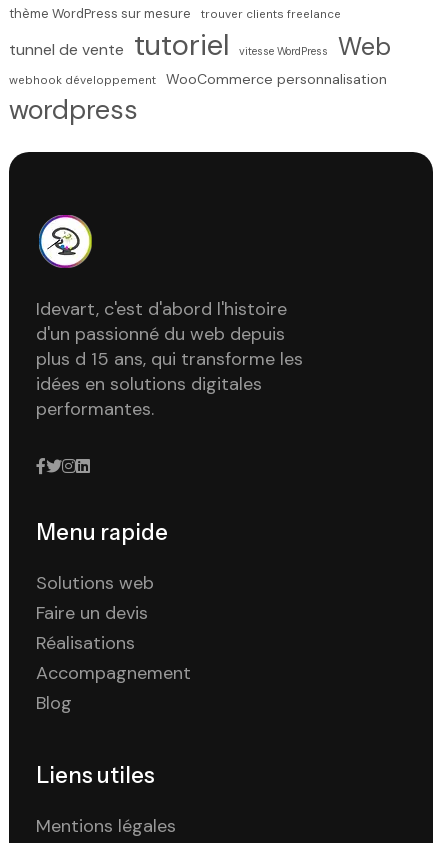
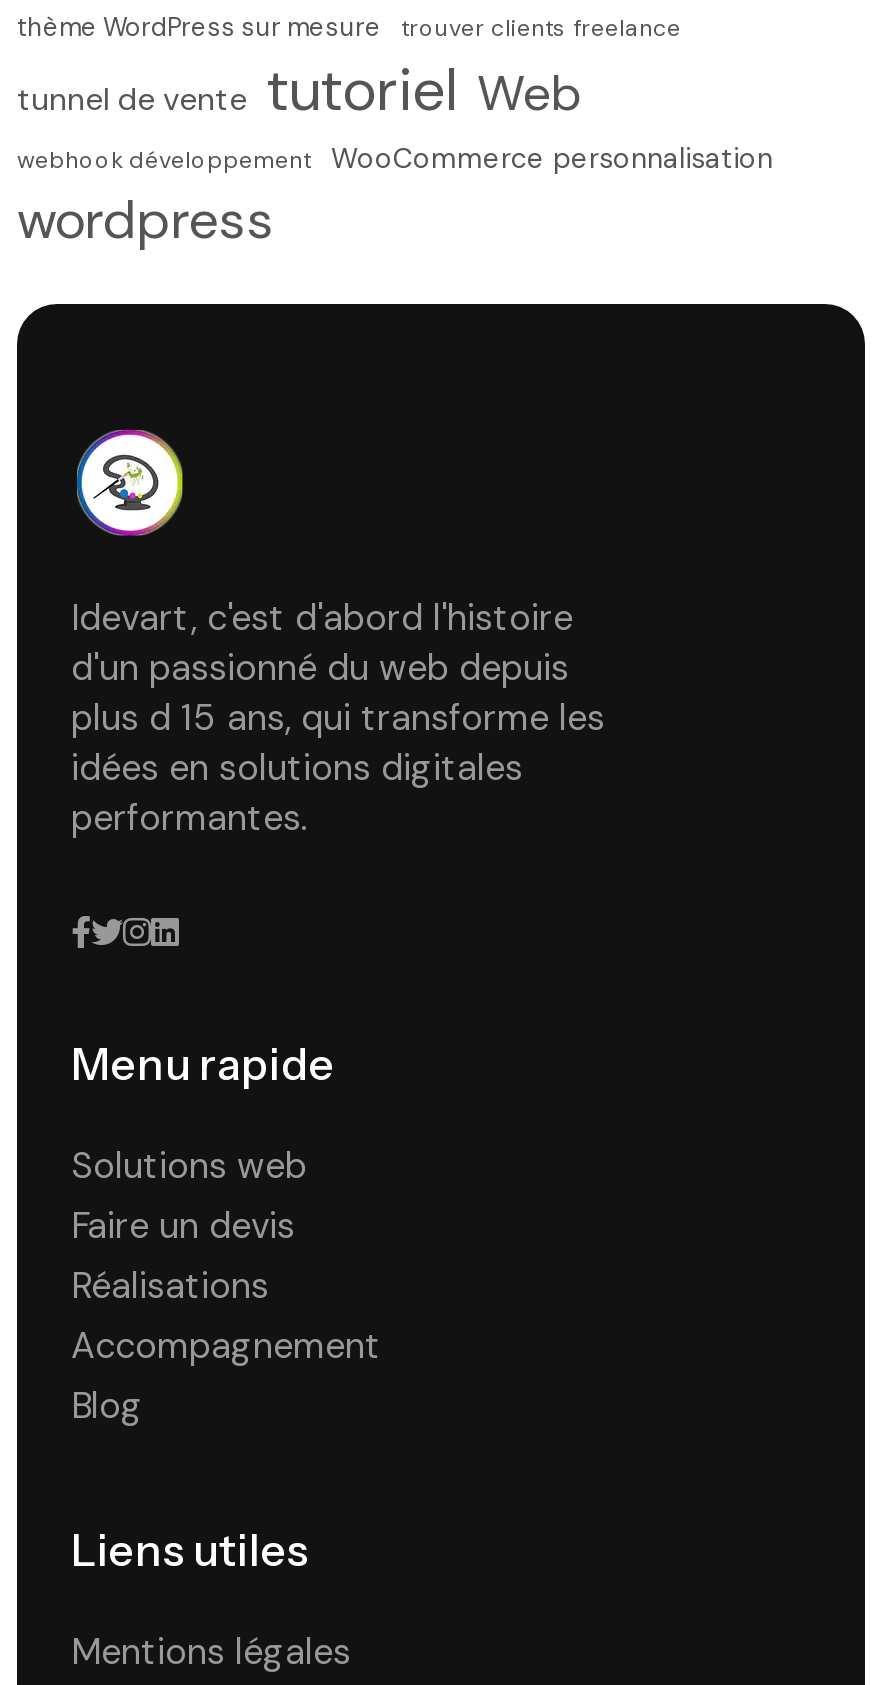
[9,26,391,64] tunnel de vente tutoriel | vitesse WordPress | Web -> [17,52,583,128] tunnel de vente tutoriel Web

